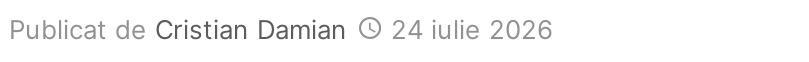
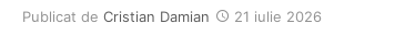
[9,13,553,45] Publicat de Cristian Damian 24 iulie 2026 -> [22,8,322,25] Publicat de Cristian Damian 21 iulie 2026

